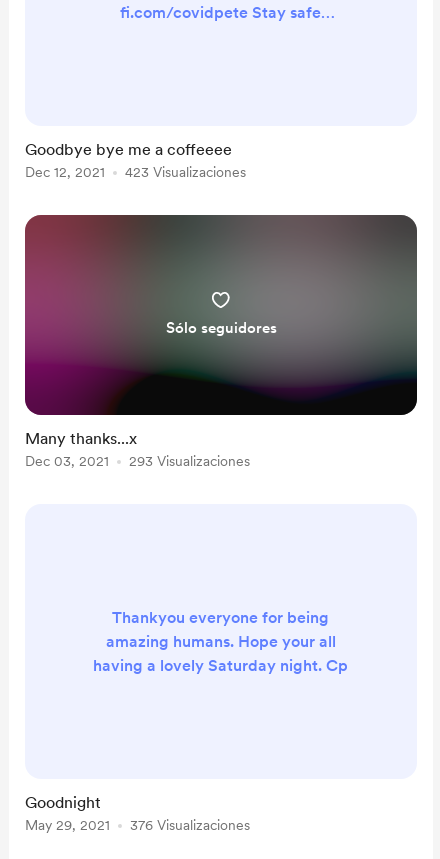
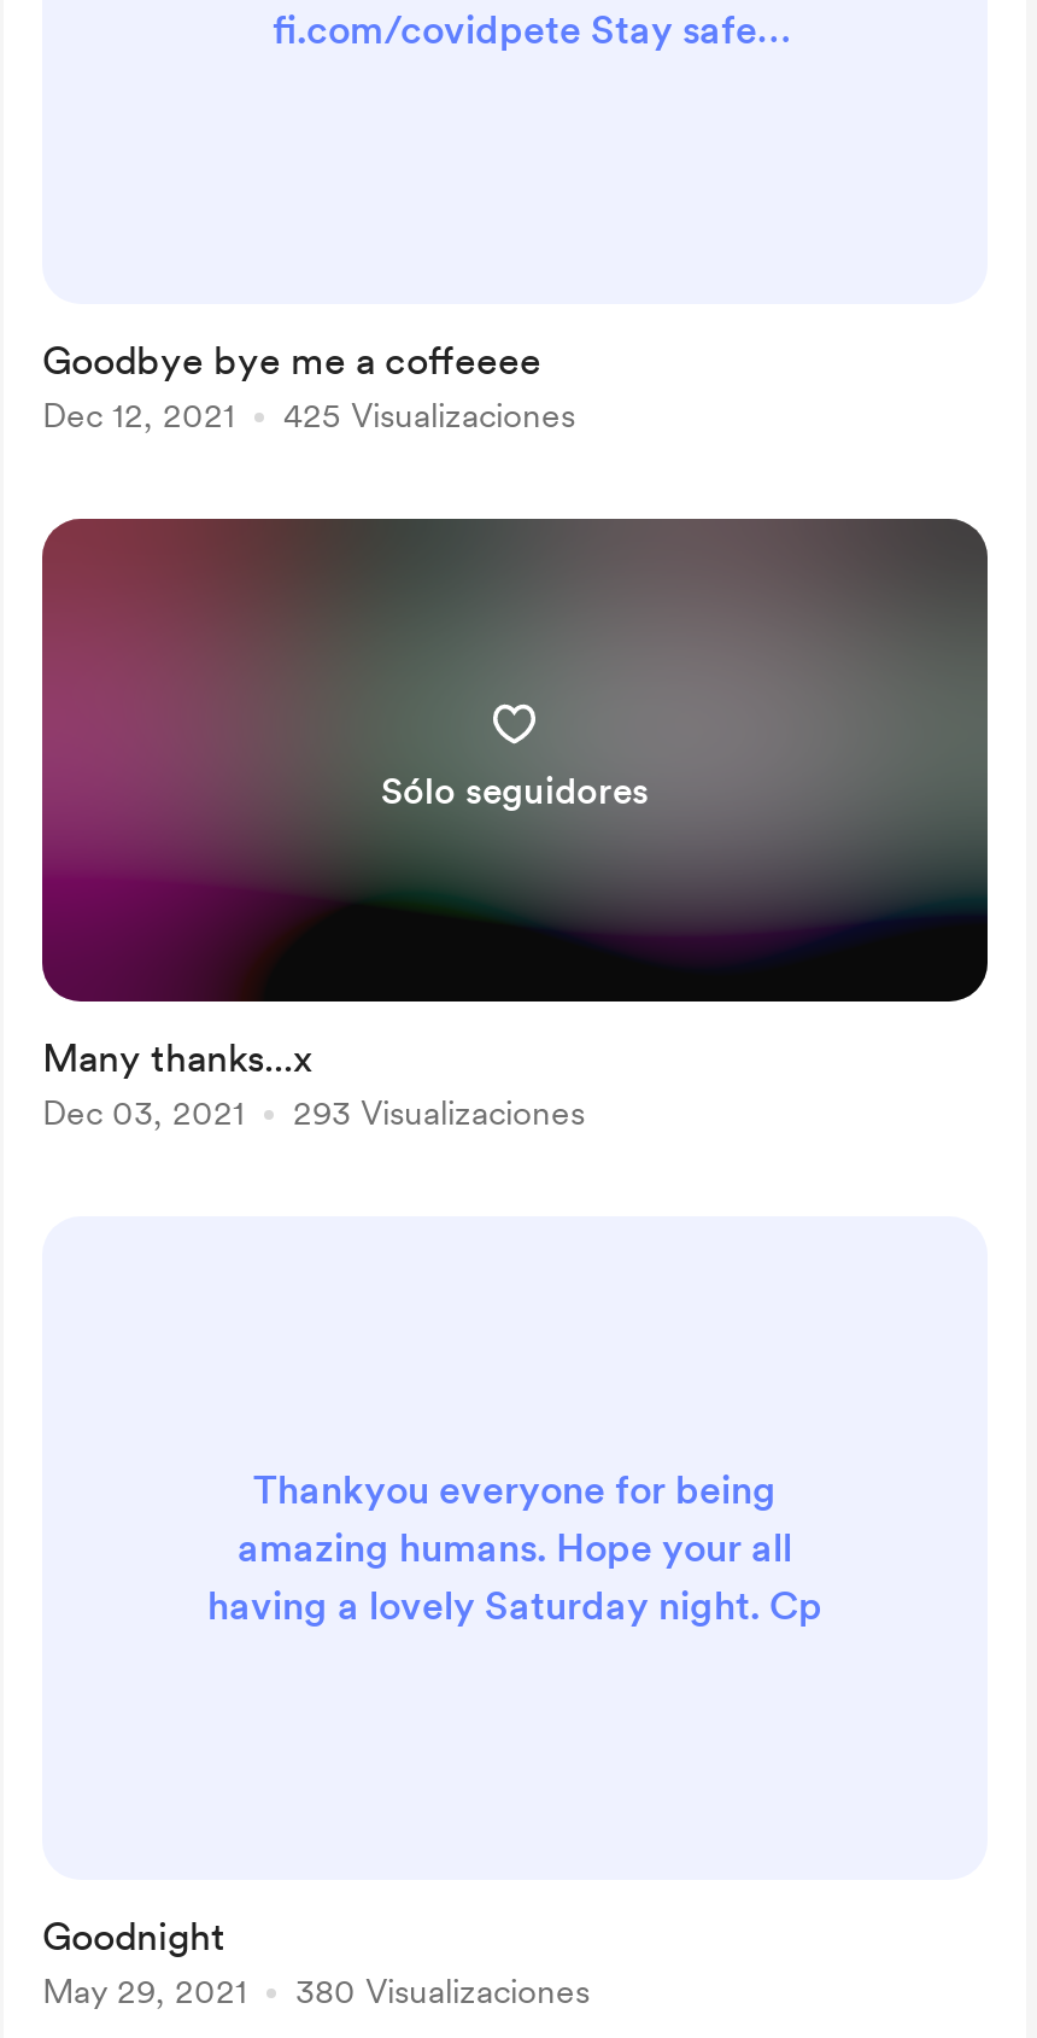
[125,164,246,180] 423 Visualizaciones -> [283,396,575,434] 425 Visualizaciones
[130,817,250,833] 376 Visualizaciones -> [295,1972,590,2010] 380 Visualizaciones

